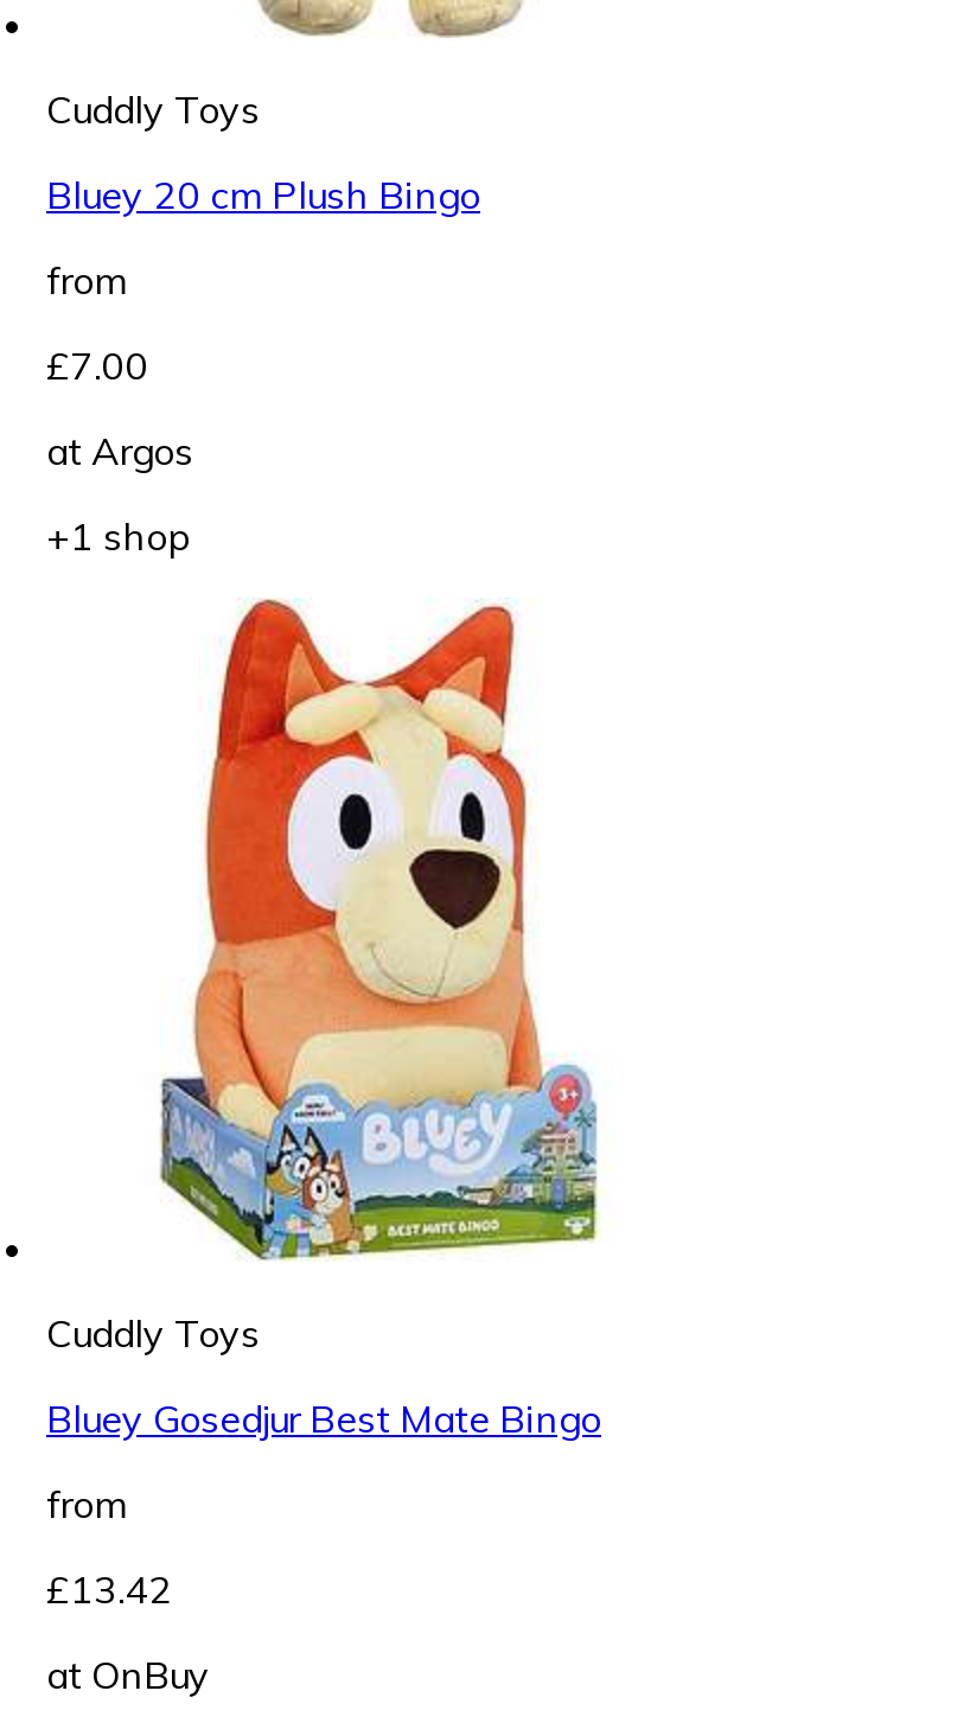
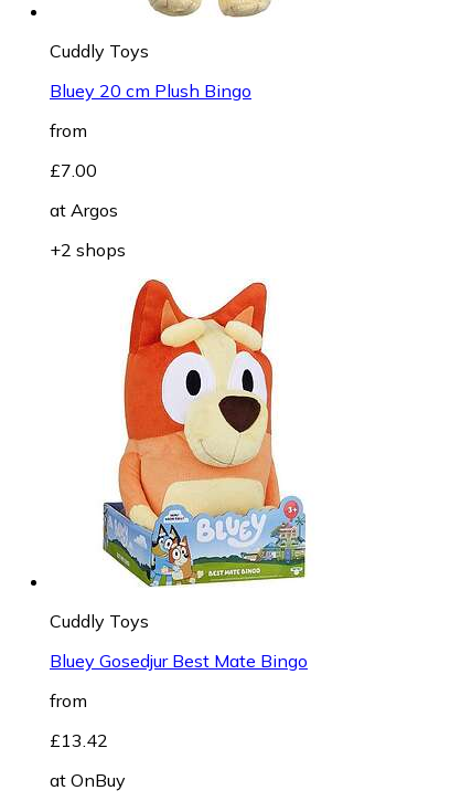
[46,513,191,560] +1 shop -> [50,239,126,261] +2 shops

